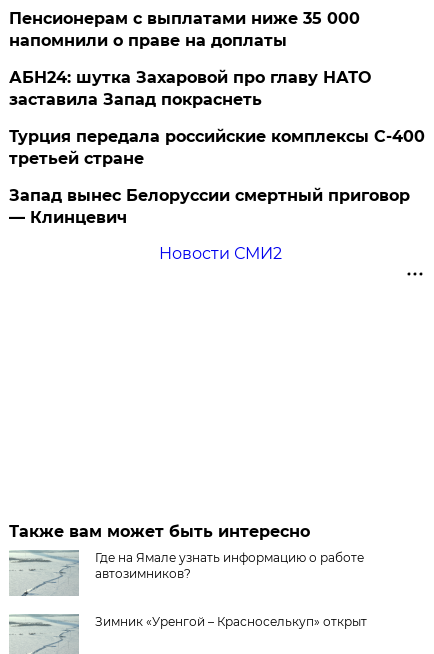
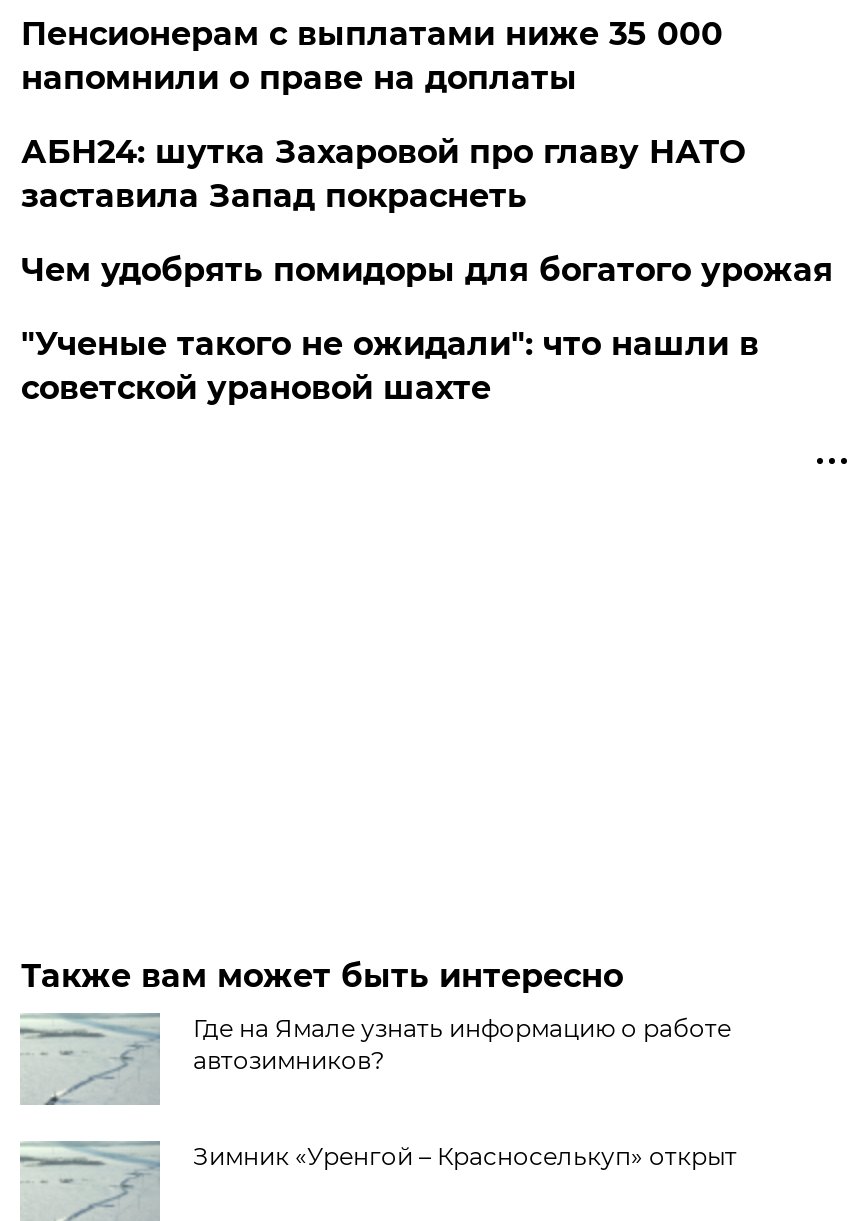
[9,127,425,263] Турция передала российские комплексы С-400 | третьей стране | Запад вынес Белоруссии смертный приговор | — Клинцевич | Новости СМИ2 -> [21,251,833,407] Чем удобрять помидоры для богатого урожая | "Ученые такого не ожидали": что нашли в | советской урановой шахте

